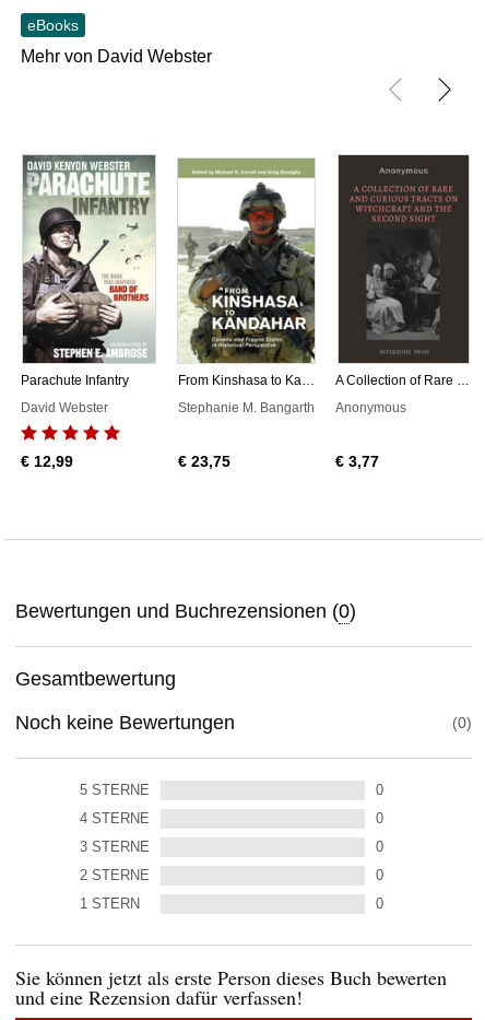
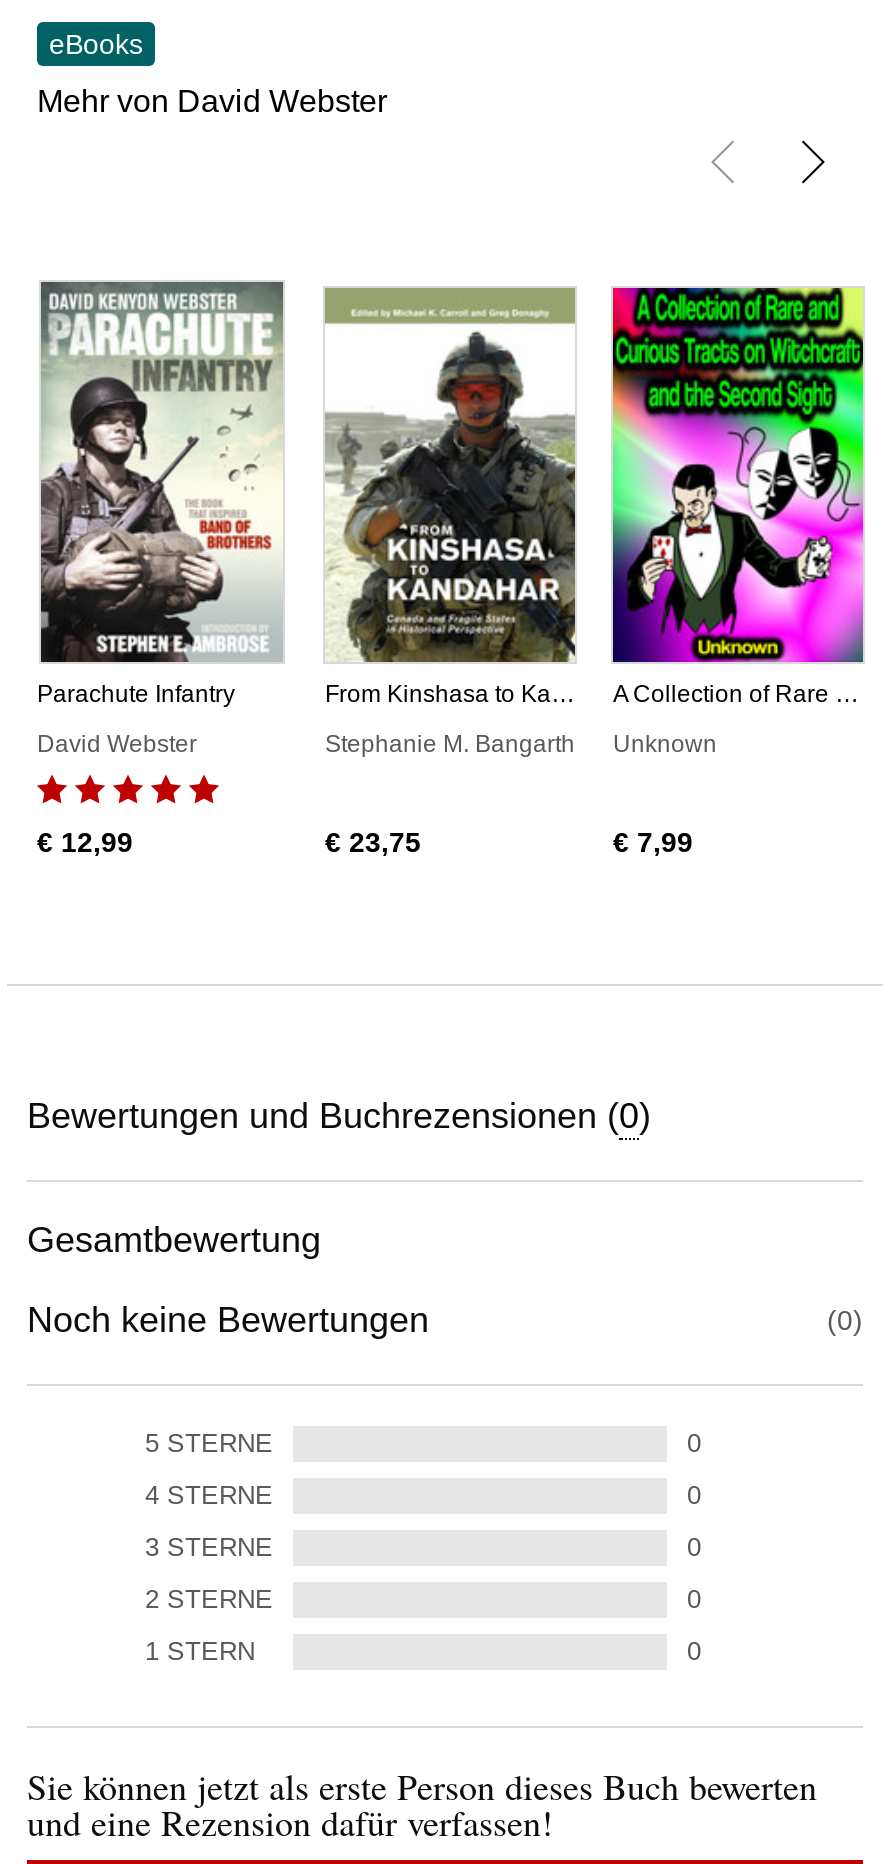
[335,154,472,415] [image] | Anonymous -> [611,282,865,758] [image] | Unknown
[335,453,379,470] € 3,77 -> [613,826,693,858] € 7,99

